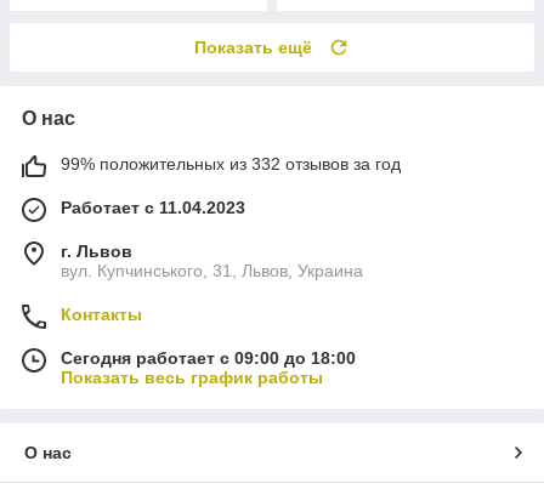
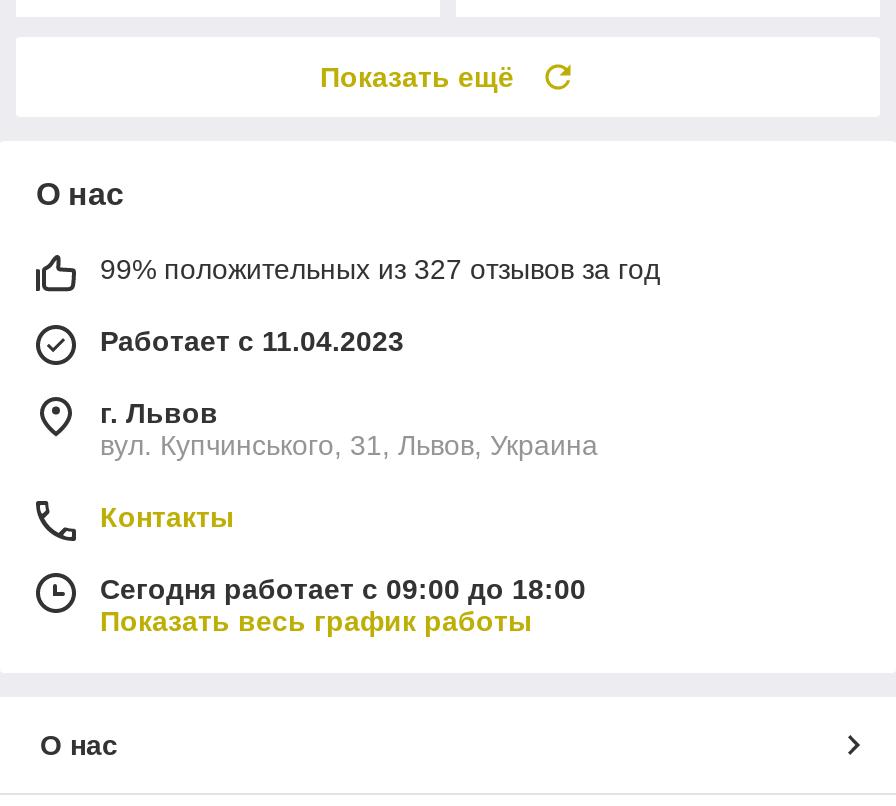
[61,154,401,173] 99% положительных из 332 отзывов за год -> [100,253,660,285] 99% положительных из 327 отзывов за год

